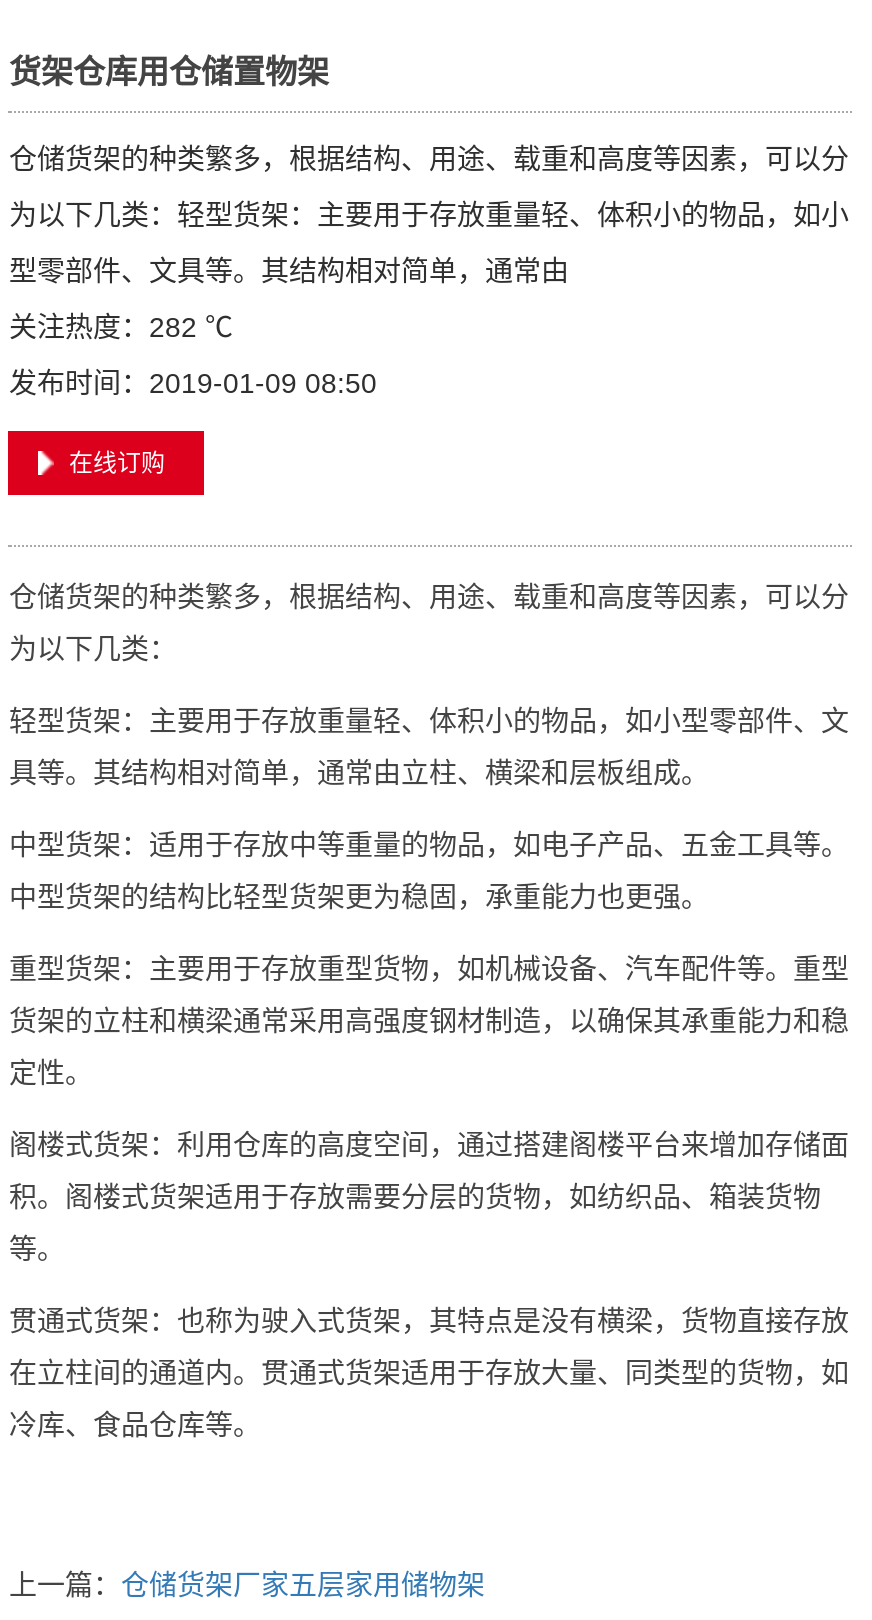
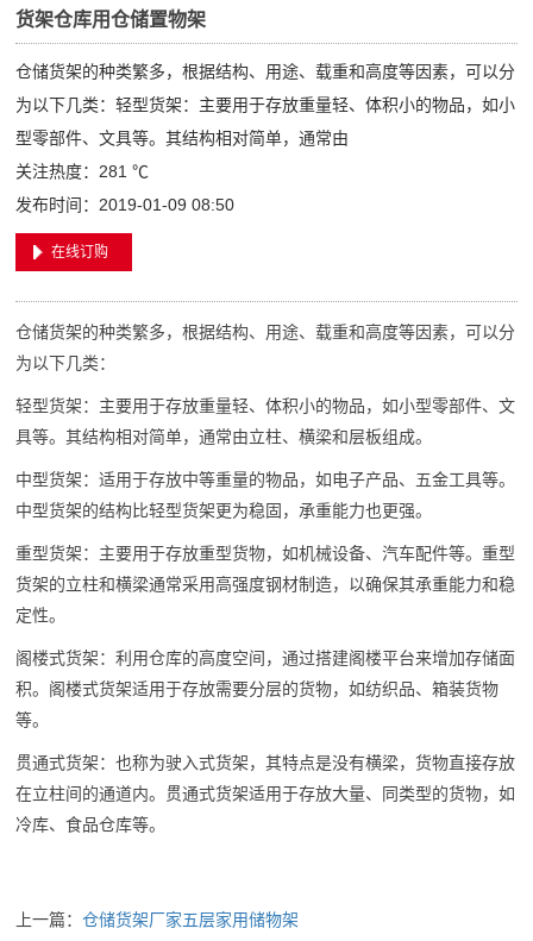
[9,311,233,343] 关注热度：282 ℃ -> [16,162,149,181] 关注热度：281 ℃

